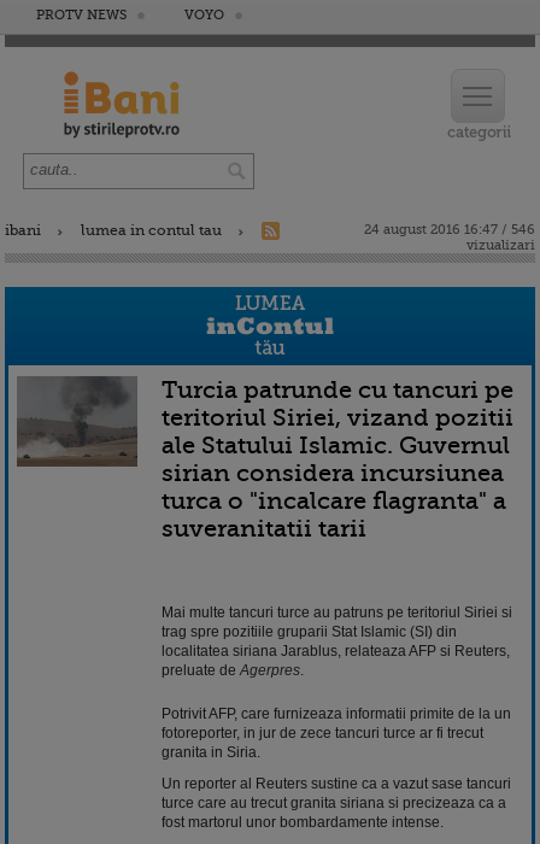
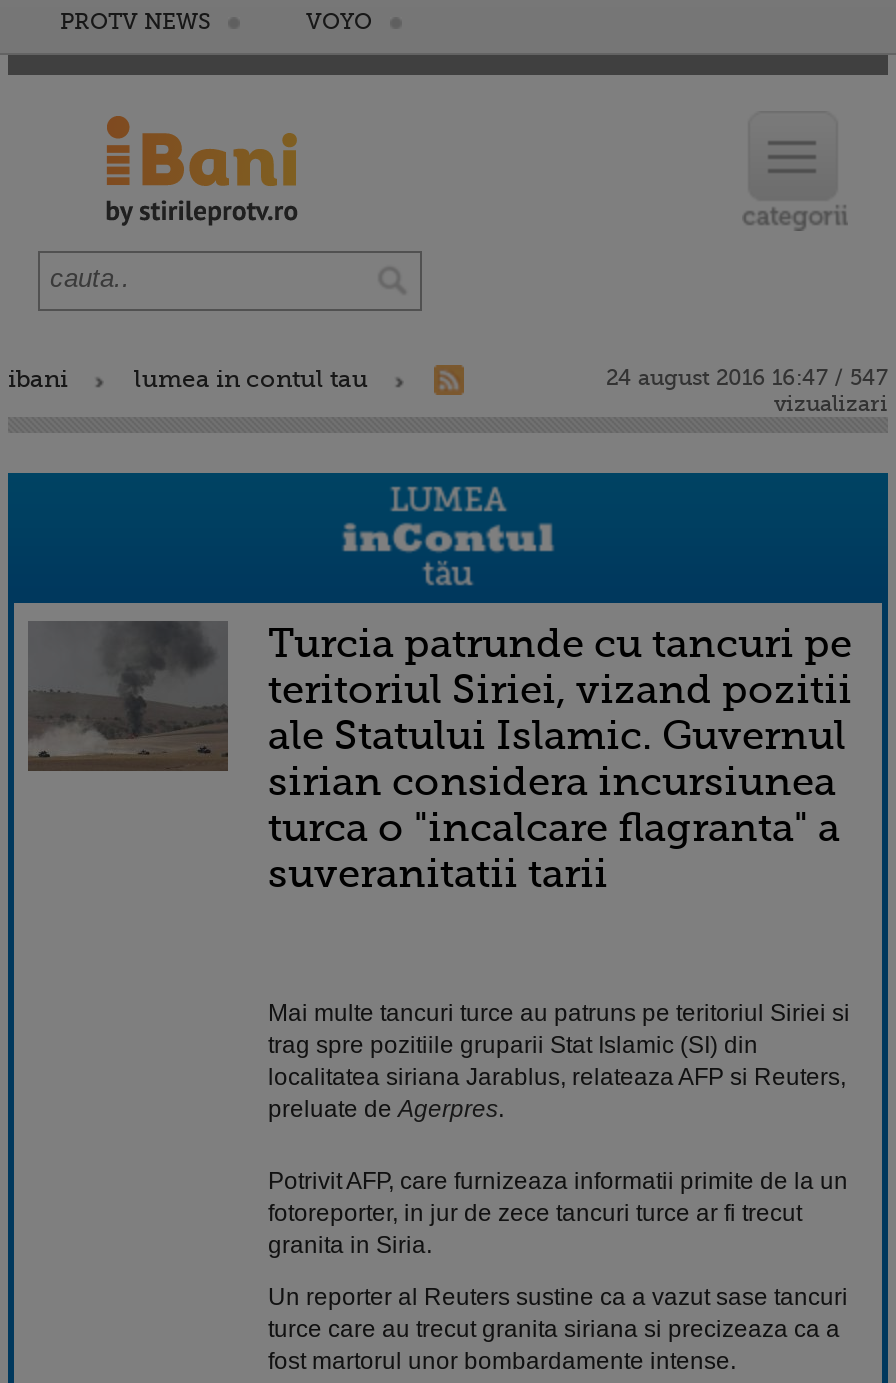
[364,222,535,238] 24 august 2016 16:47 / 546 -> [606,365,888,391] 24 august 2016 16:47 / 547

